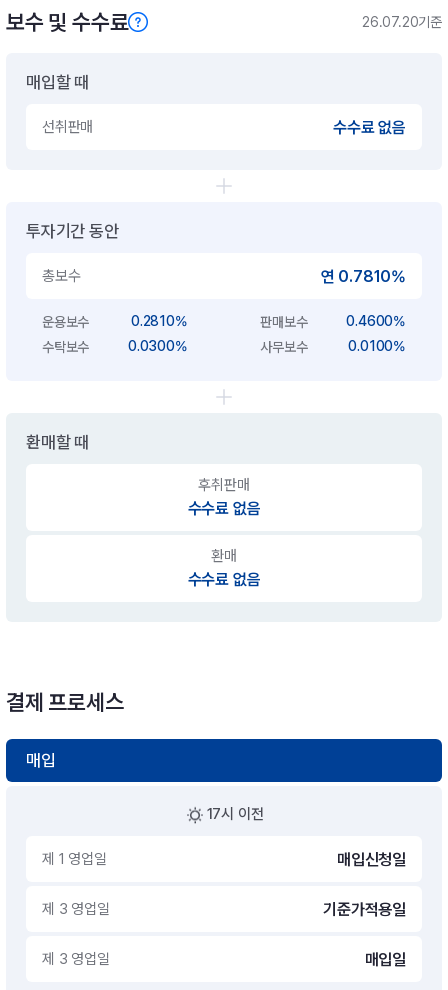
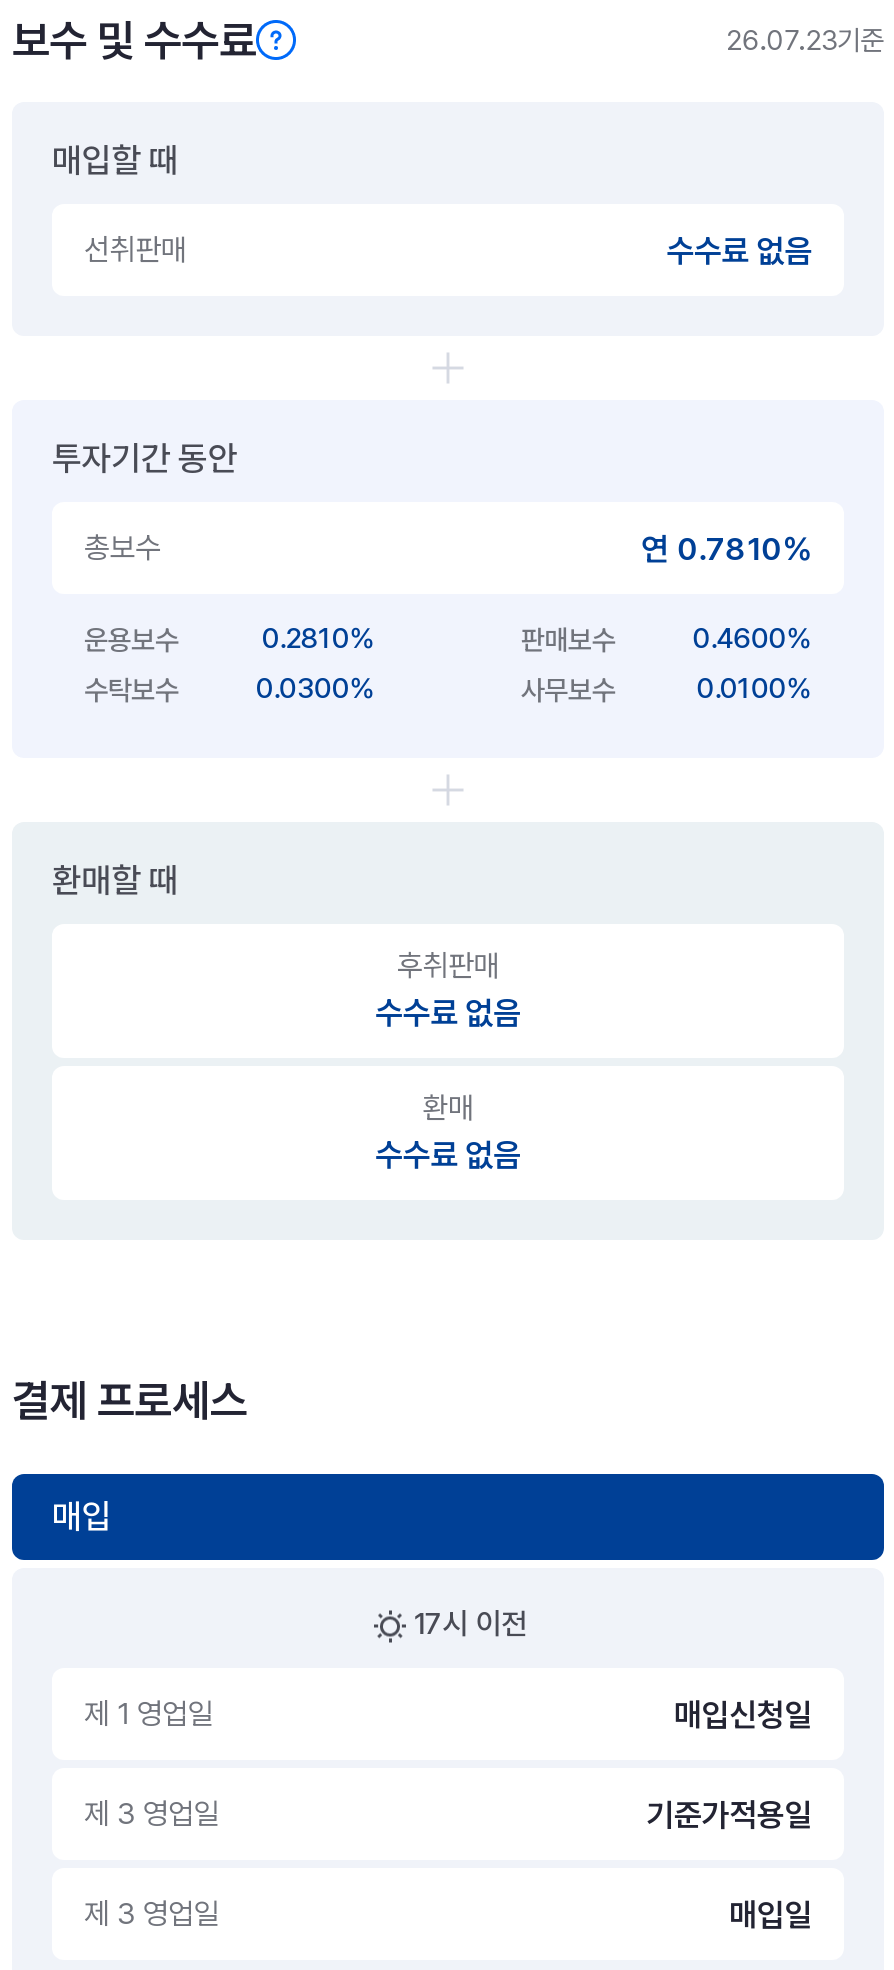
[362,13,442,29] 26.07.20기준 -> [726,23,884,55] 26.07.23기준

